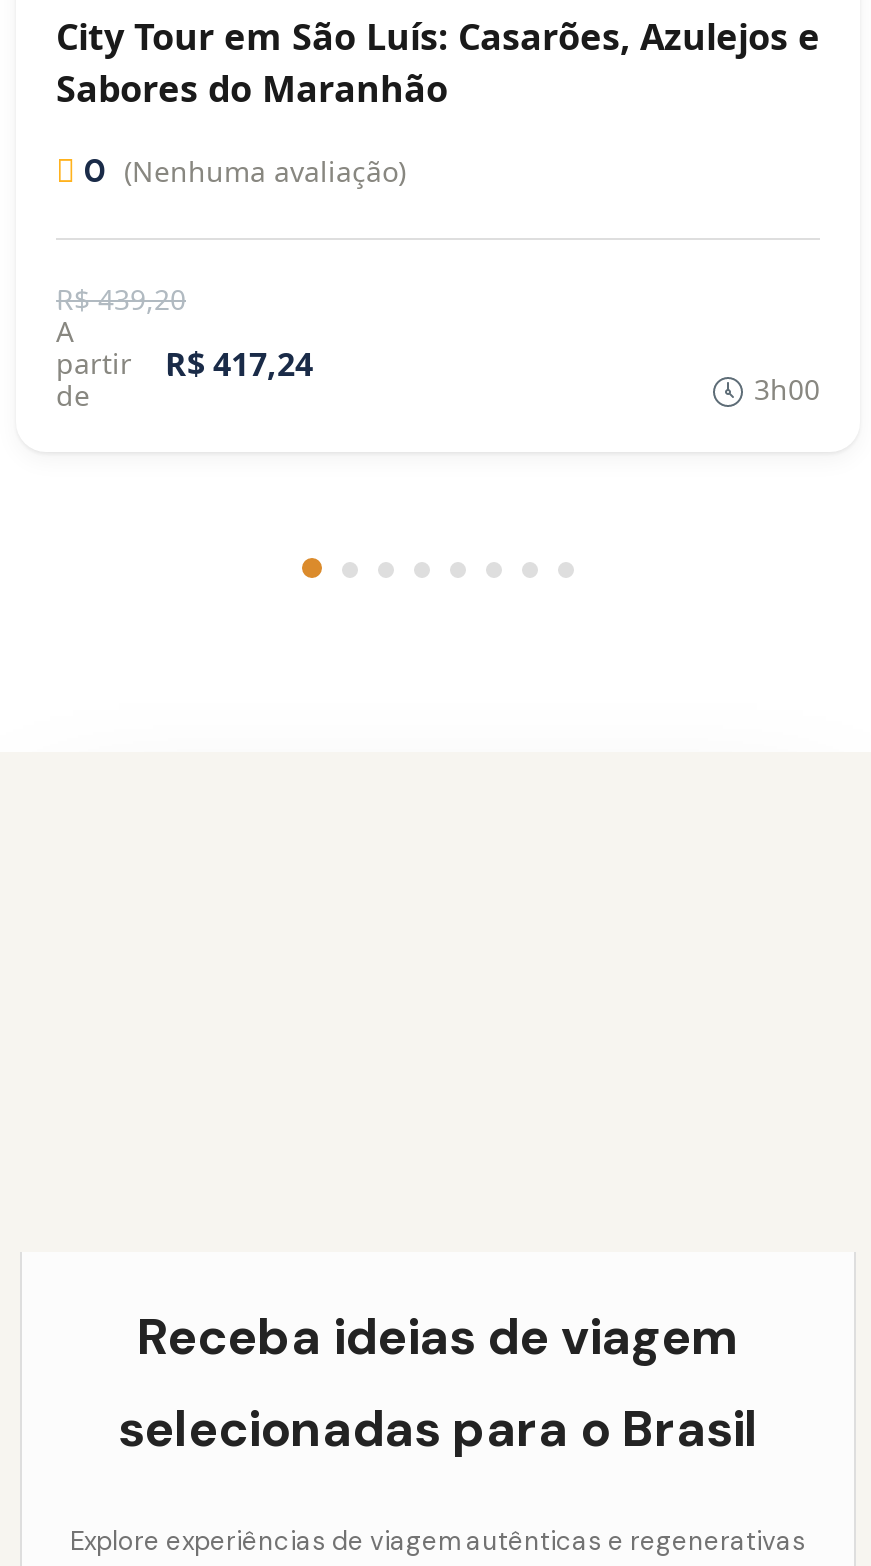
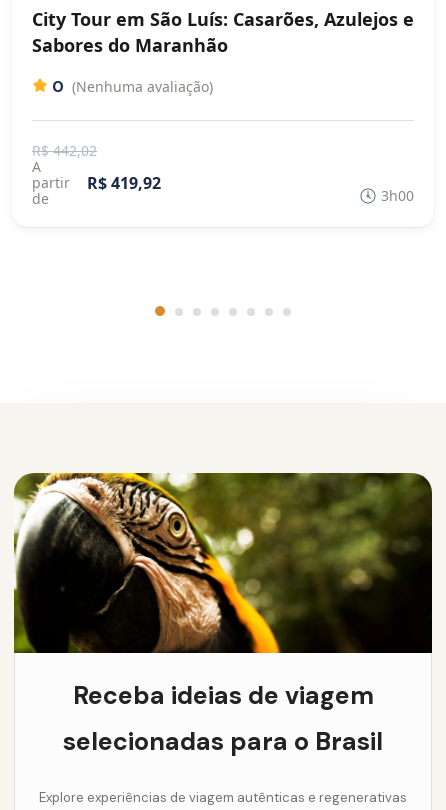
[56,279,186,317] R$ 439,20 -> [32,141,97,160] R$ 442,02
[56,341,313,385] partir R$ 417,24 -> [32,172,160,194] partir R$ 419,92
none -> [13,472,433,654] [image]

